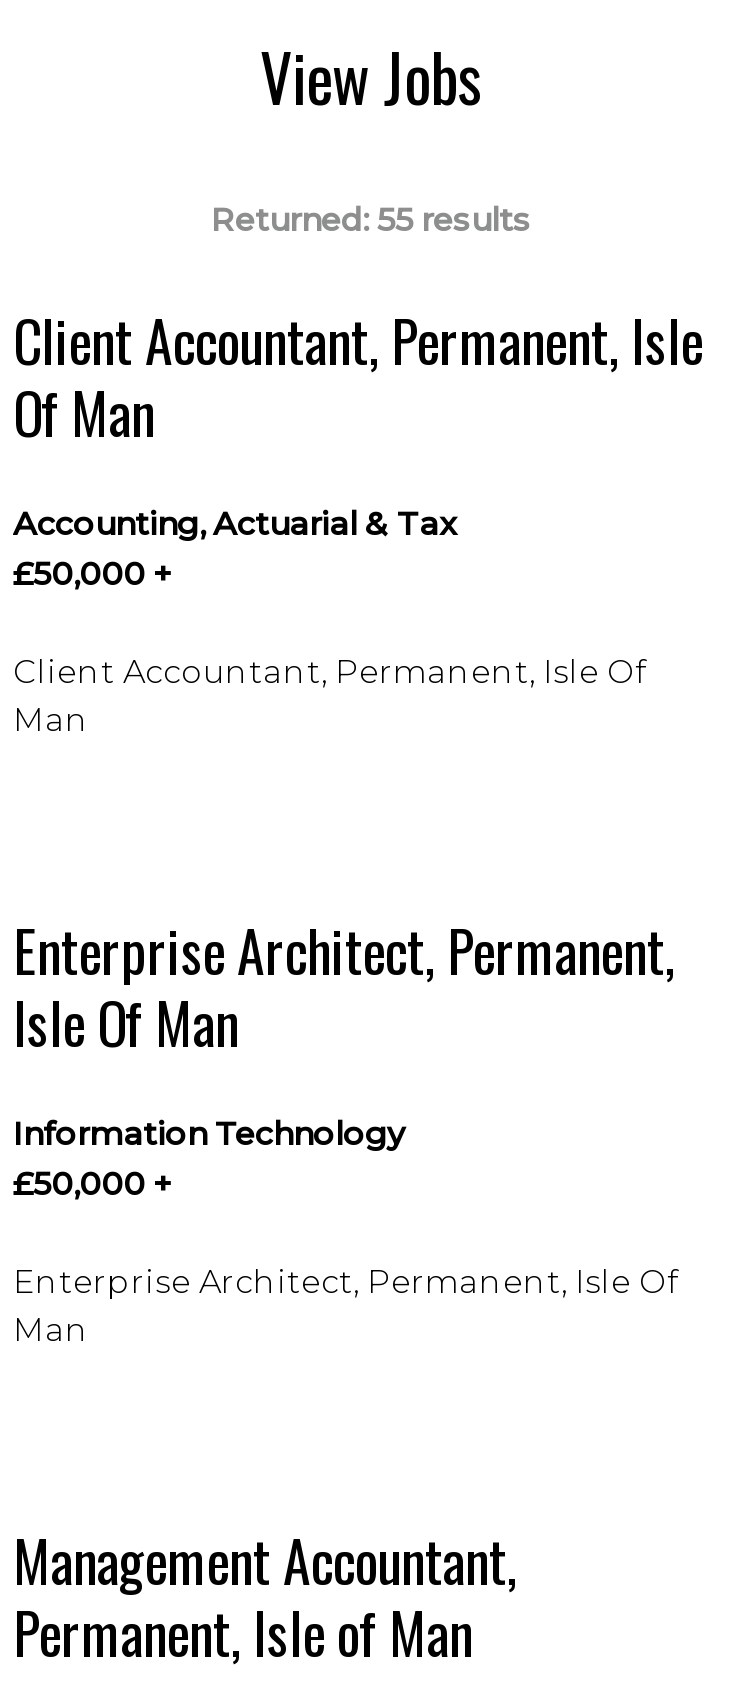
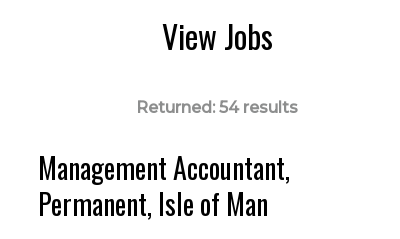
[13,201,703,1349] Returned: 55 results | Client Accountant, Permanent, Isle | Of Man | Accounting, Actuarial & Tax | £50,000 + | Client Accountant, Permanent, Isle Of | Man | Enterprise Architect, Permanent, | Isle Of Man | Information Technology | £50,000 + | Enterprise Architect, Permanent, Isle Of | Man -> [136,98,298,117] Returned: 54 results

